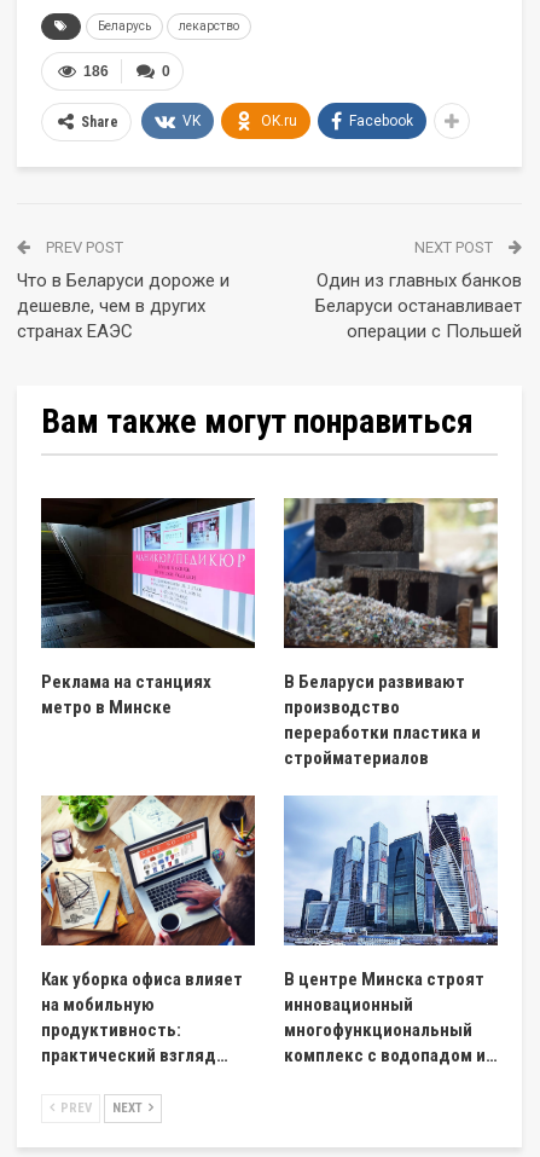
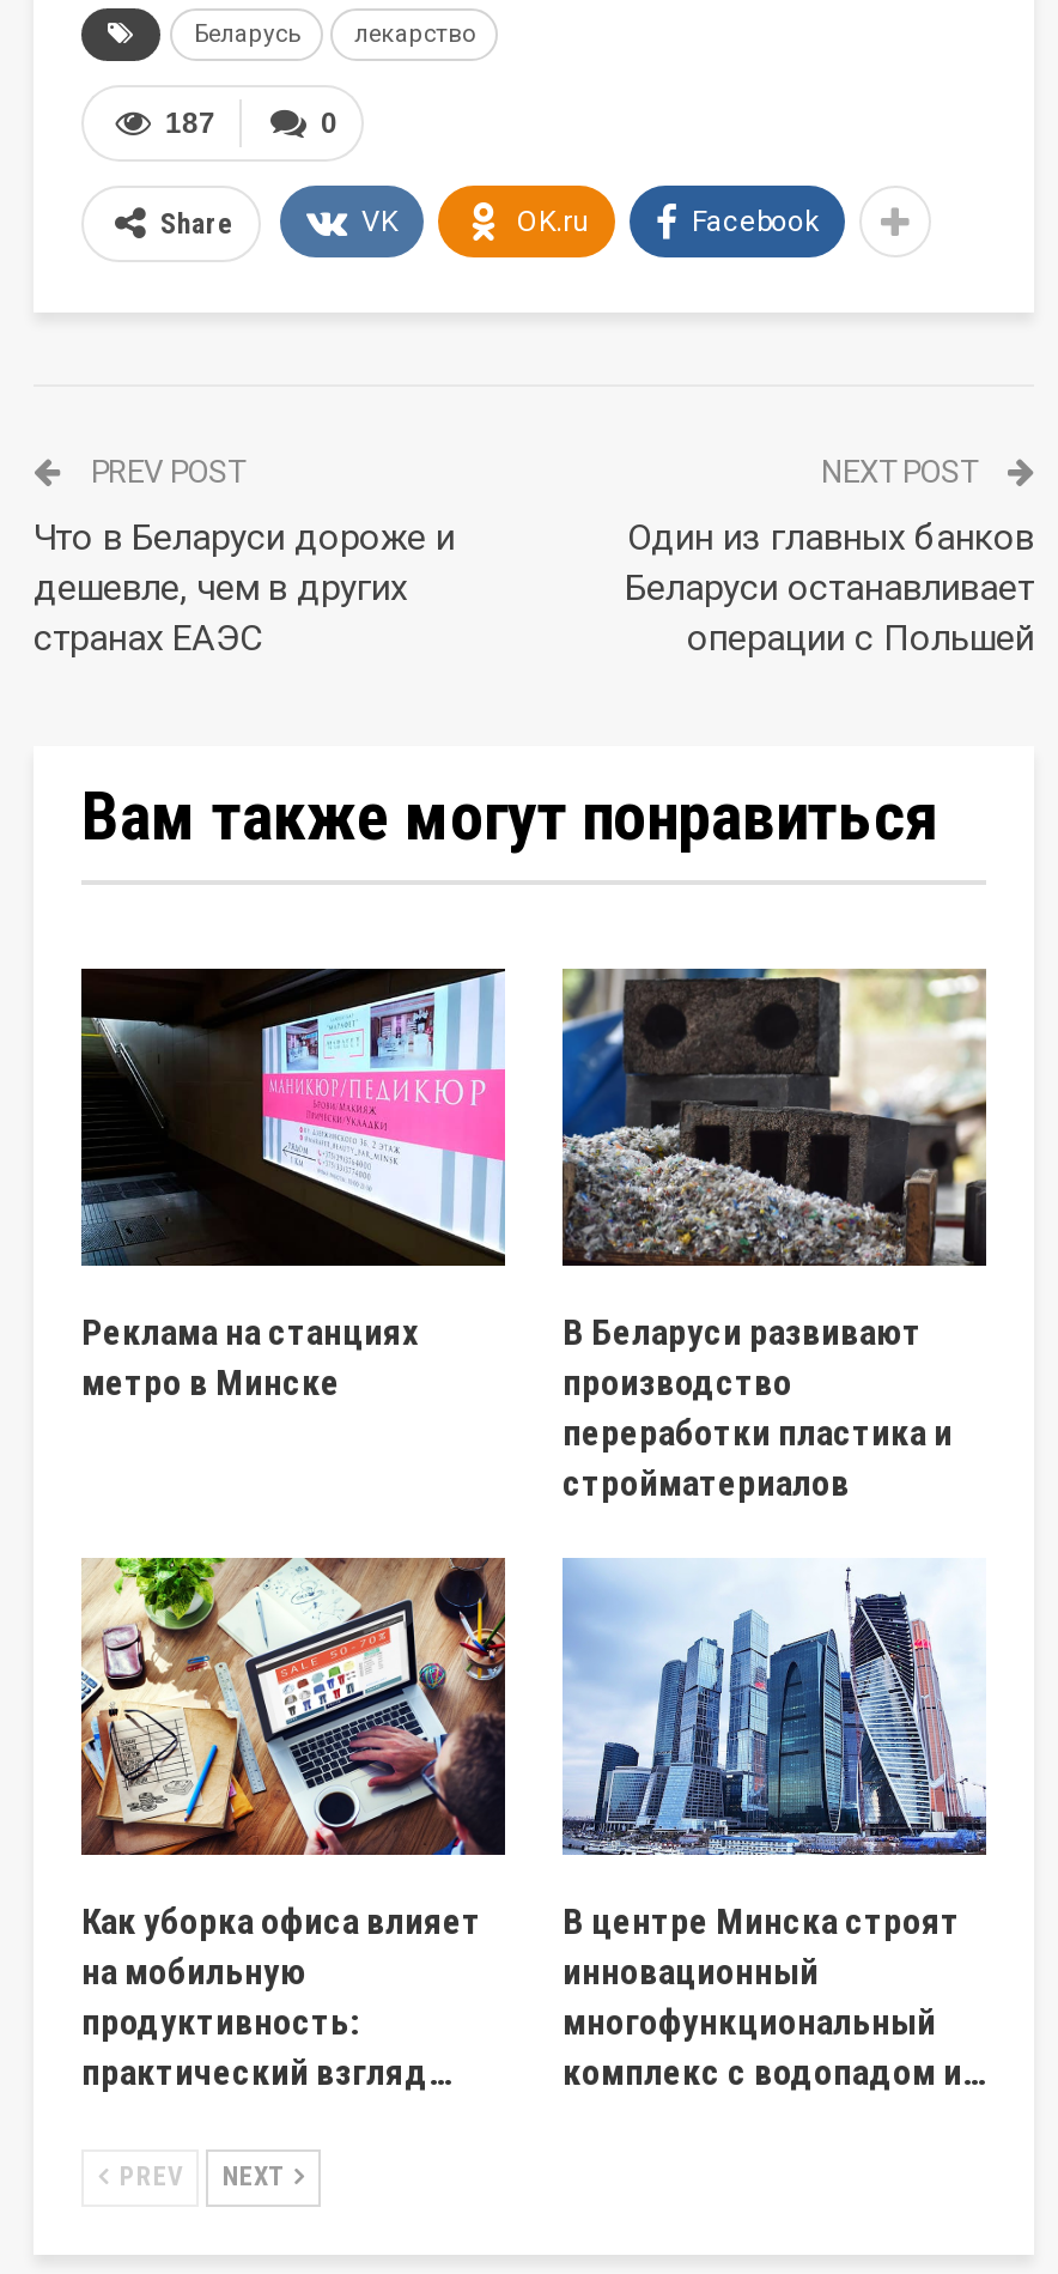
[83,63,109,80] 186 -> [165,106,215,140] 187

